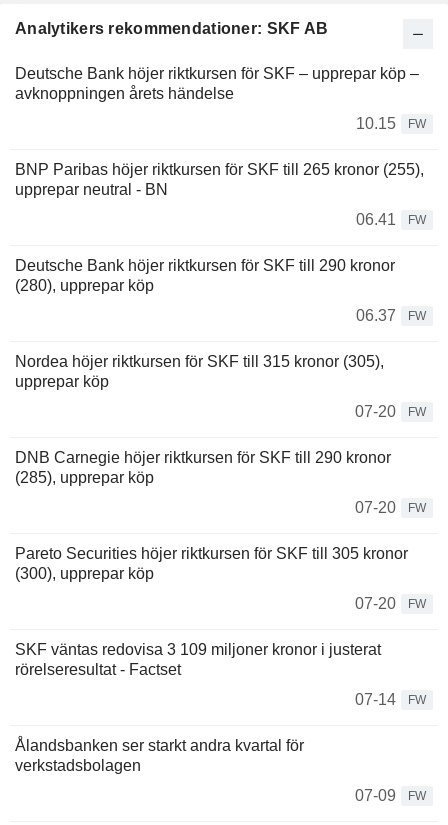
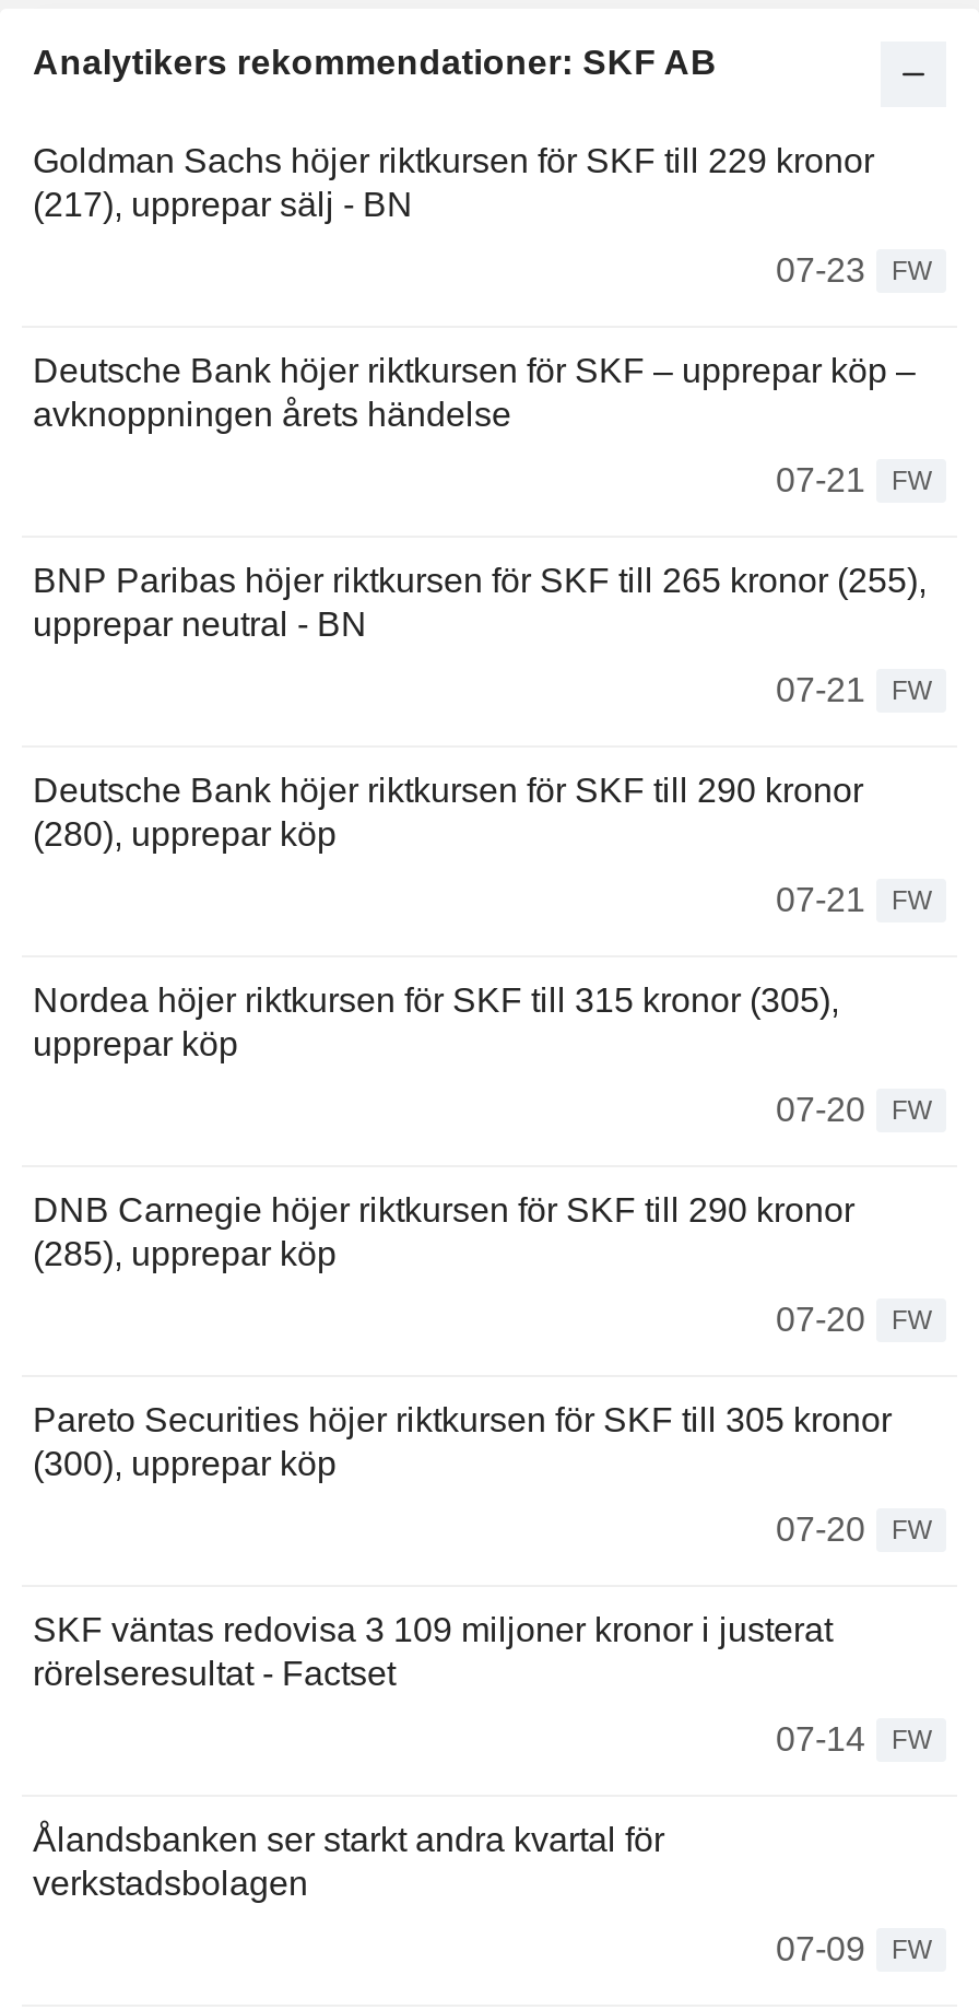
none -> [33,142,932,289] Goldman Sachs höjer riktkursen för SKF till 229 kronor | (217), upprepar sälj - BN | 07-23 | FW
[356,115,426,132] 10.15 FW -> [776,461,932,498] 07-21 FW
[356,211,426,228] 06.41 FW -> [776,671,932,708] 07-21 FW
[356,307,426,324] 06.37 FW -> [776,881,932,918] 07-21 FW

